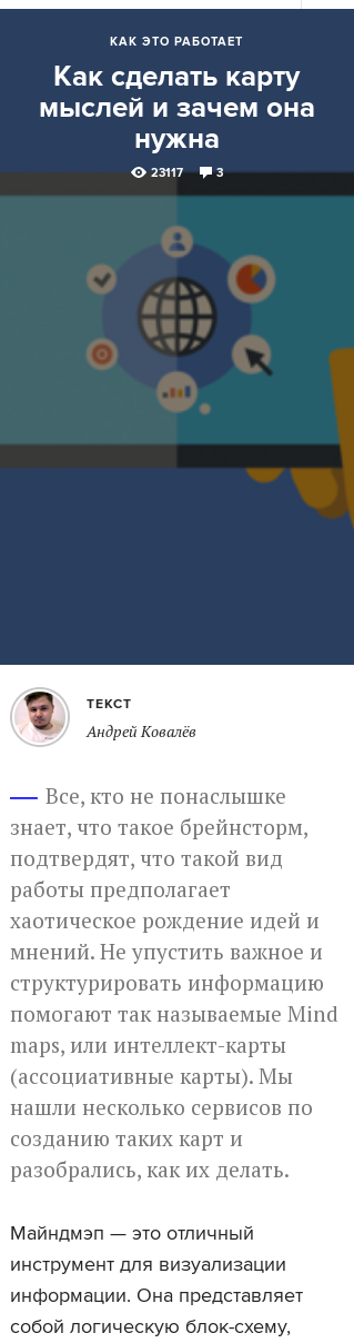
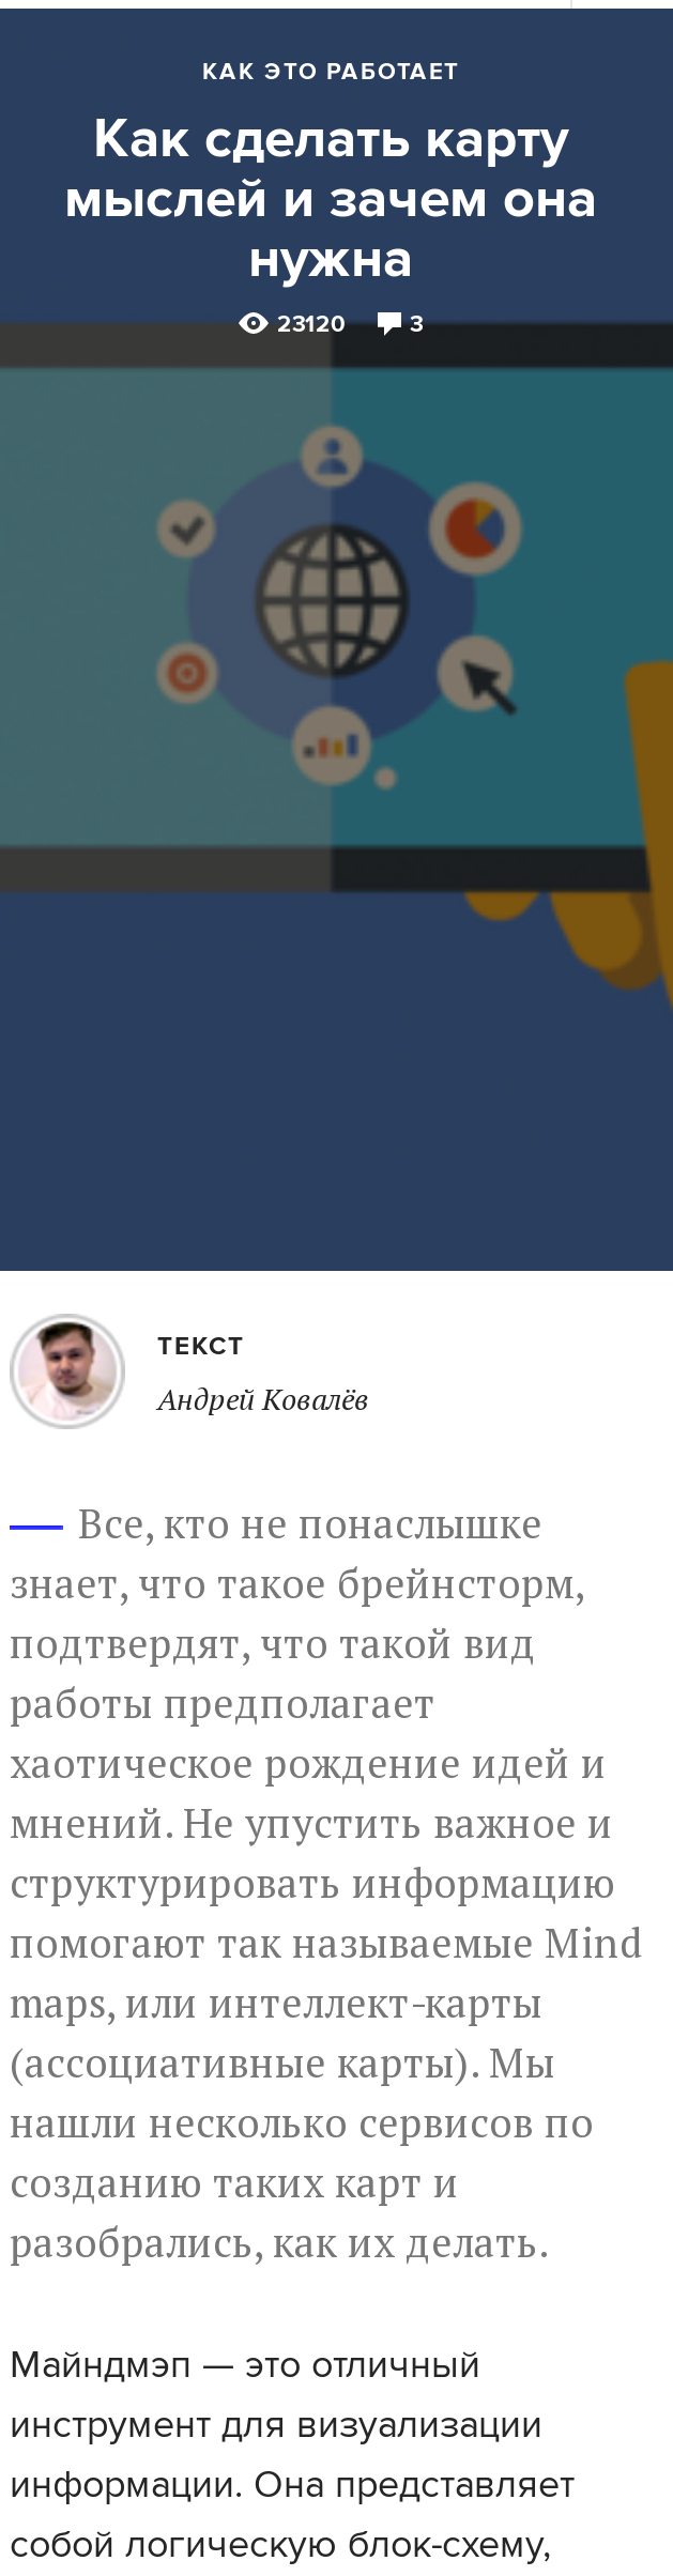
[150,166,183,181] 23117 -> [277,310,346,340] 23120

